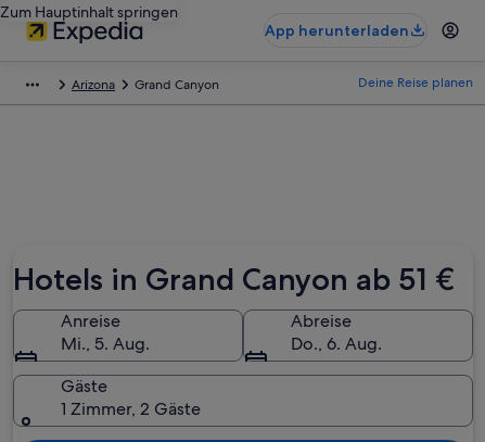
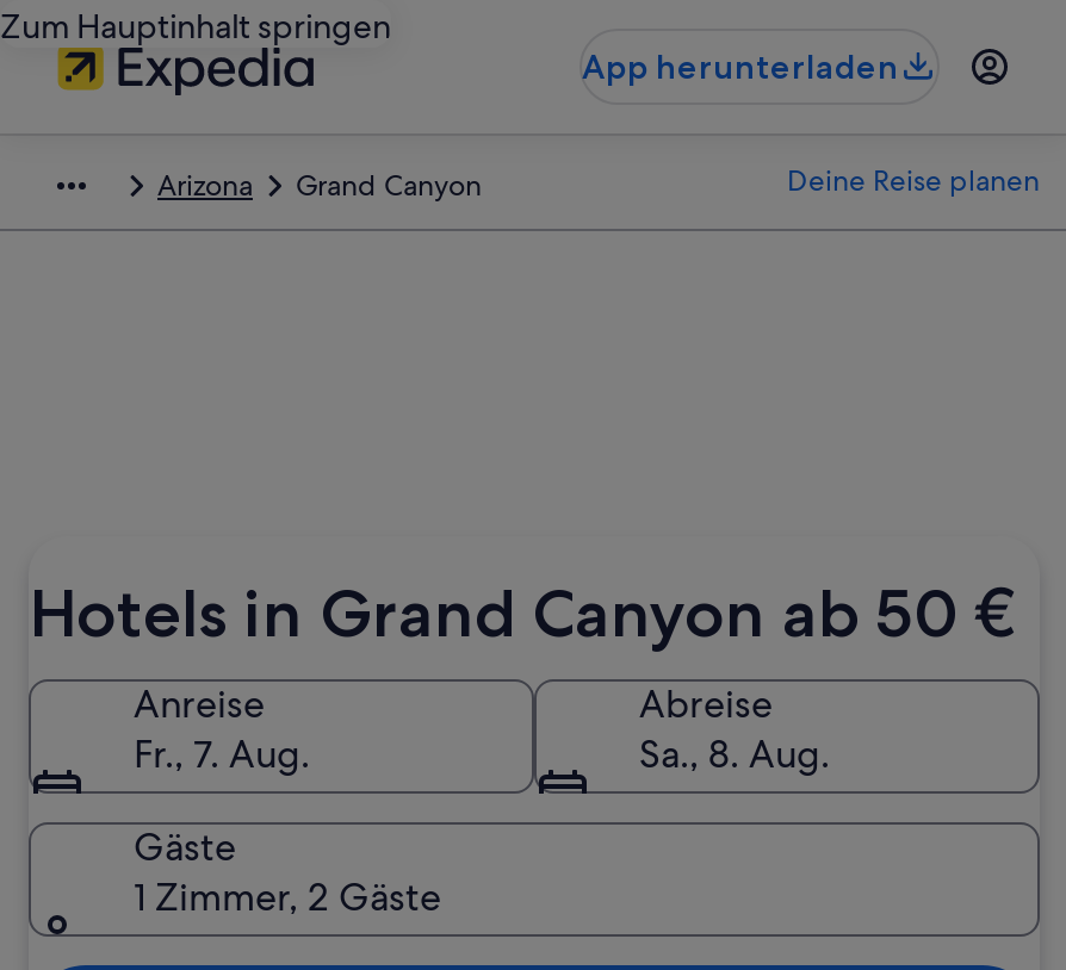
[13,261,456,298] Hotels in Grand Canyon ab 51 € -> [29,572,1018,653] Hotels in Grand Canyon ab 50 €
[61,332,150,355] Mi., 5. Aug. -> [134,729,310,779] Fr., 7. Aug.
[291,332,382,355] Do., 6. Aug. -> [639,729,830,779] Sa., 8. Aug.

